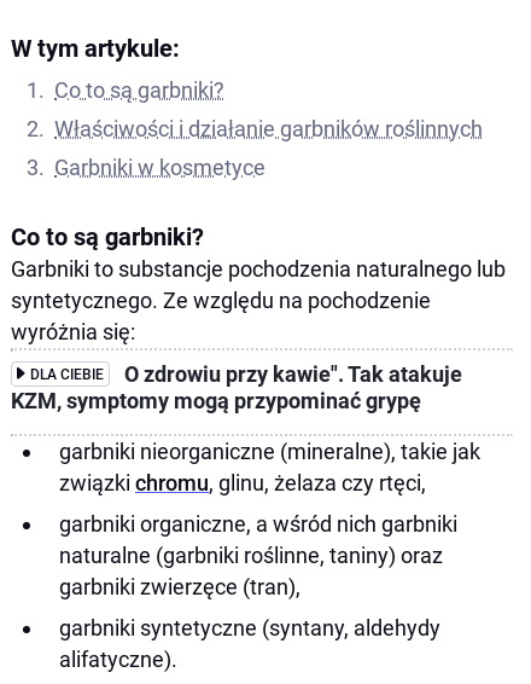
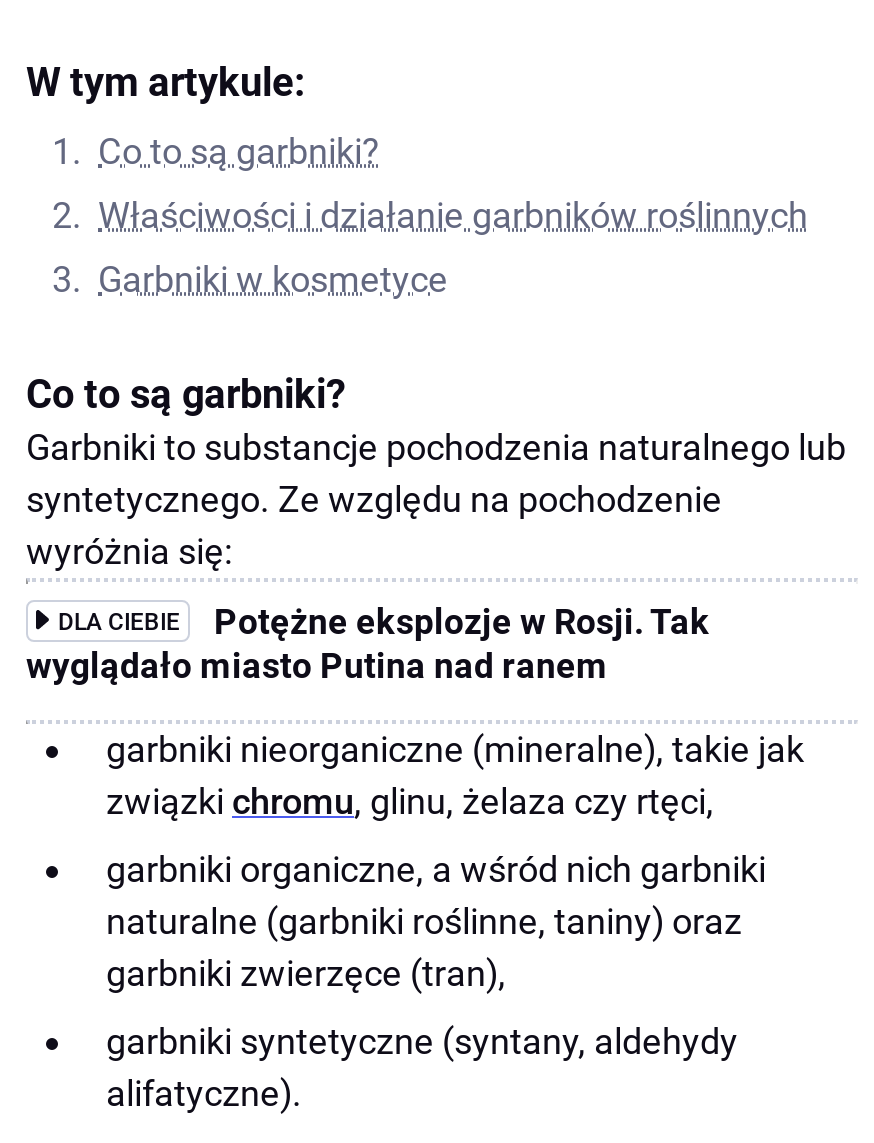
[11,362,462,413] O zdrowiu przy kawie". Tak atakuje | KZM, symptomy mogą przypominać grypę -> [26,601,710,685] Potężne eksplozje w Rosji. Tak | wyglądało miasto Putina nad ranem

